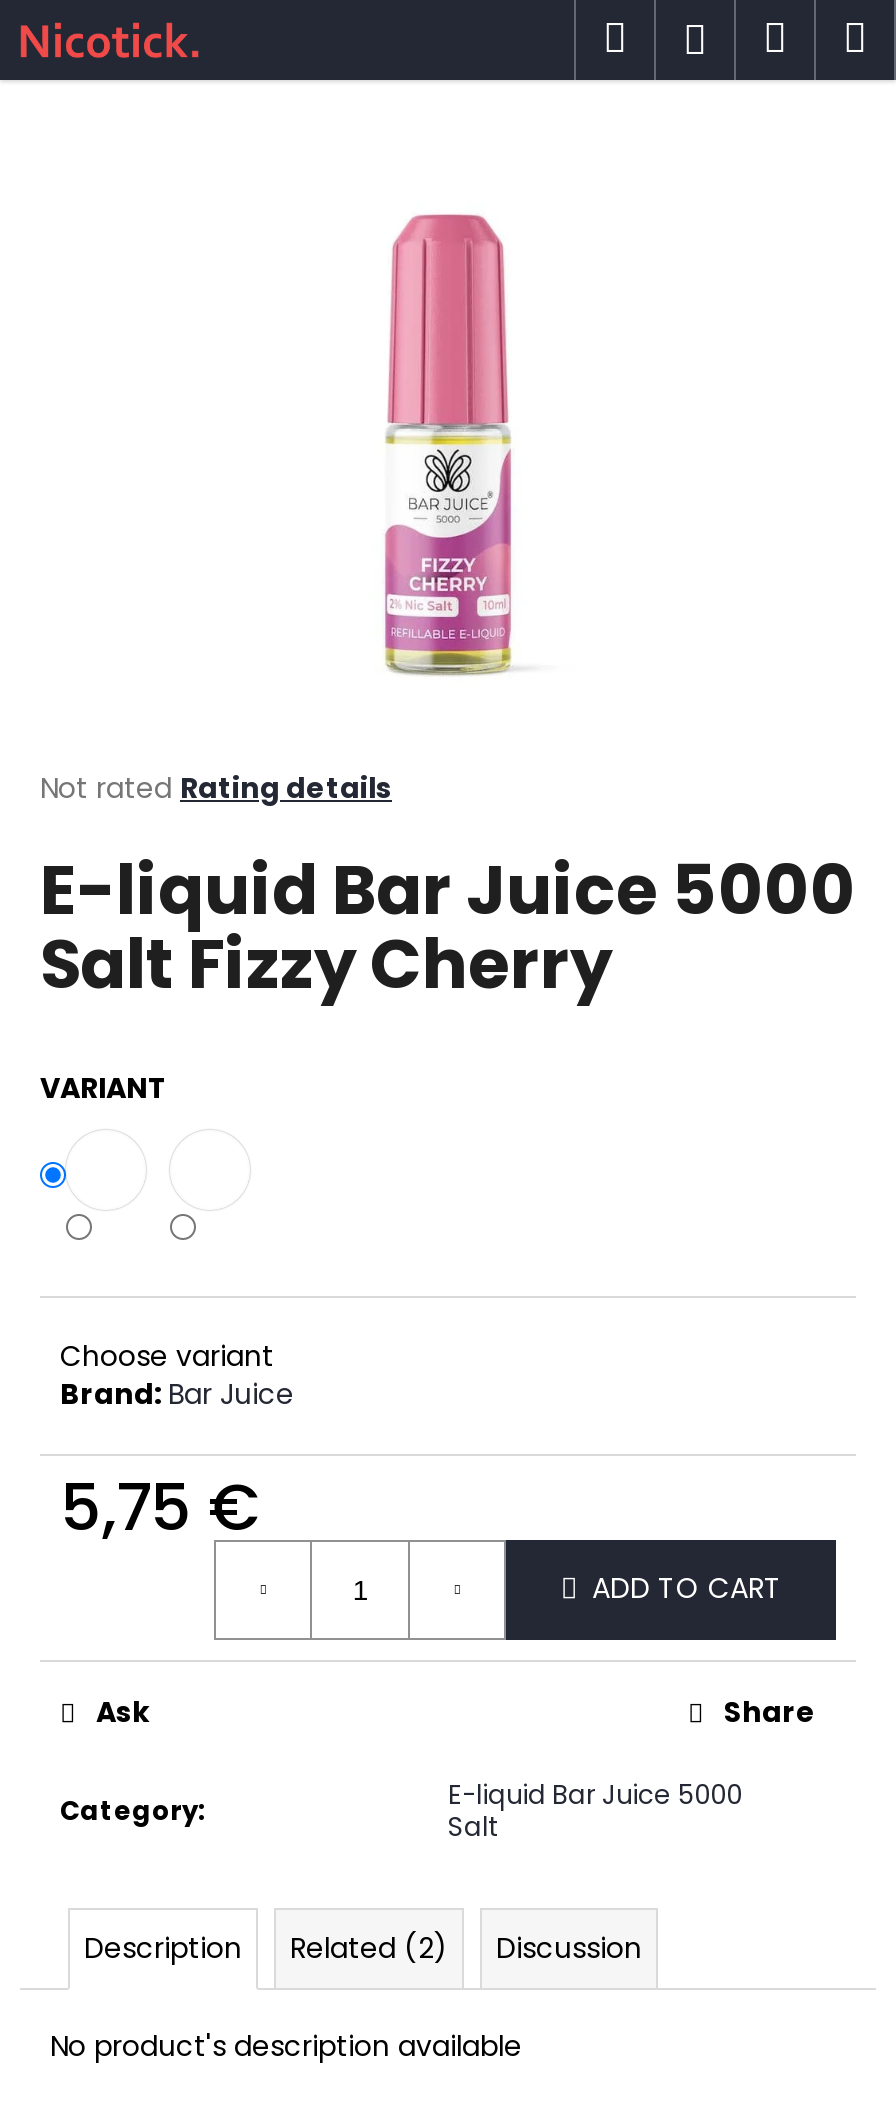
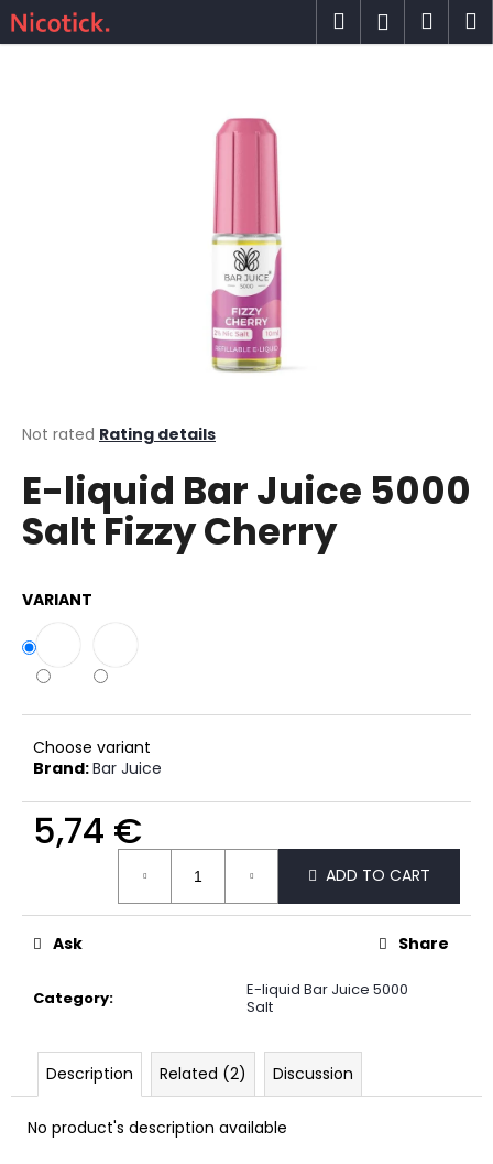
[60,1461,260,1551] 5,75 € -> [33,805,142,855] 5,74 €

